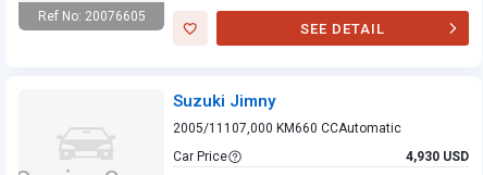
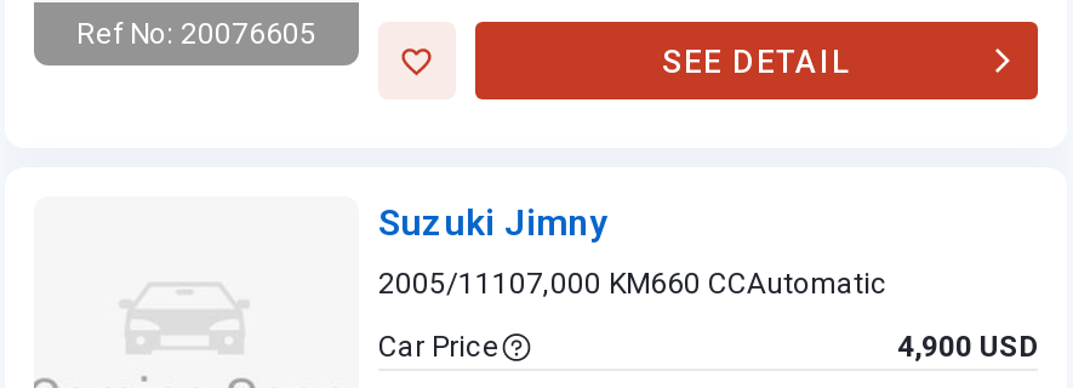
[406,149,469,164] 4,930 USD -> [897,330,1038,364] 4,900 USD

